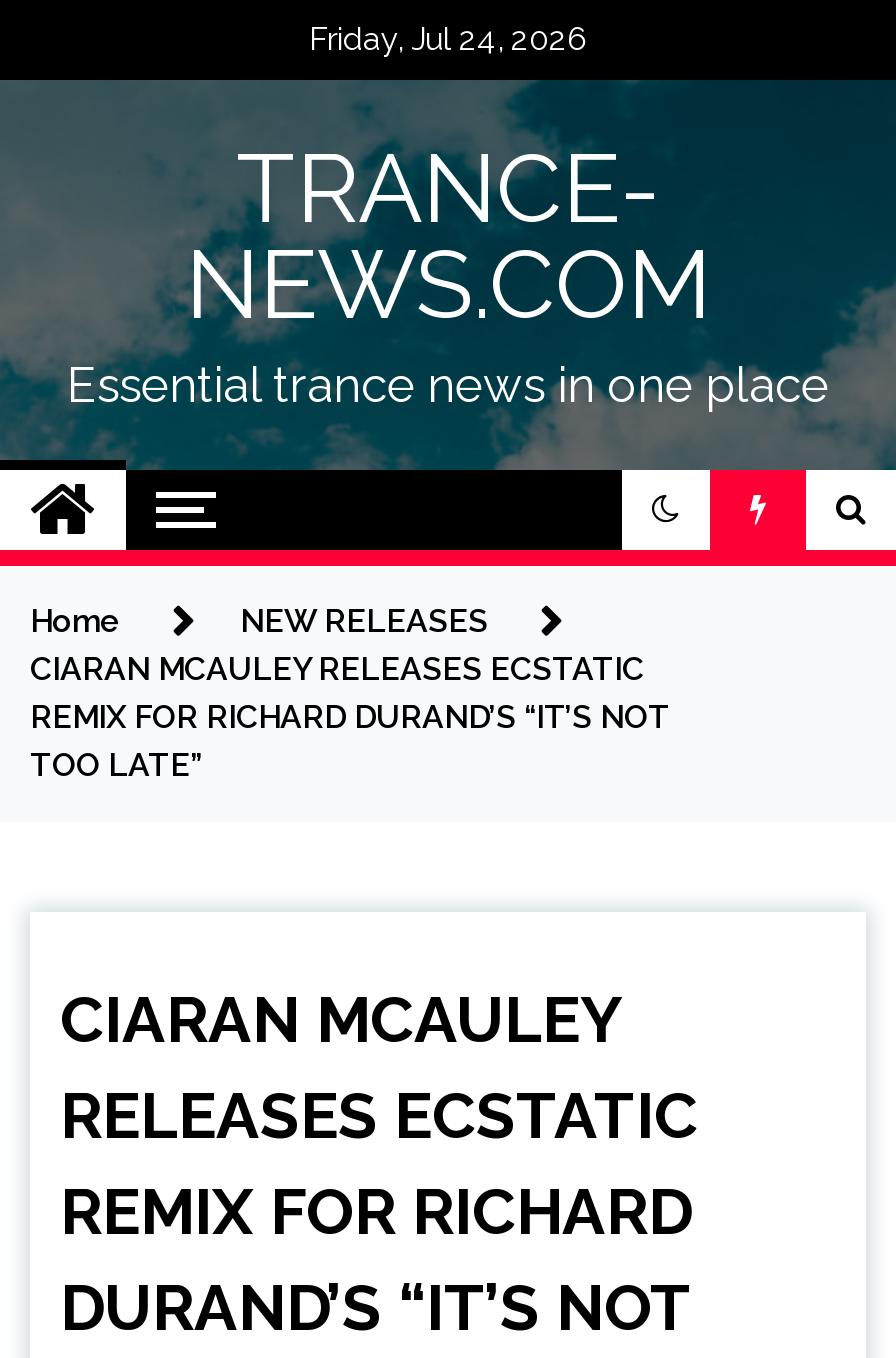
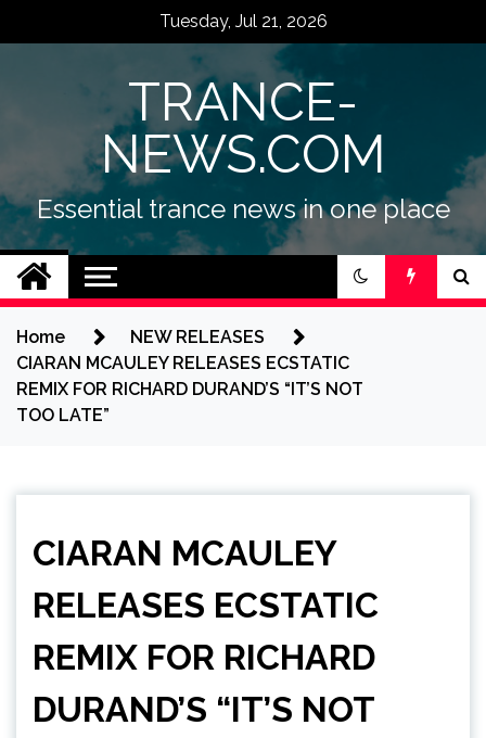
[309,20,587,58] Friday, Jul 24, 2026 -> [159,11,327,31] Tuesday, Jul 21, 2026

